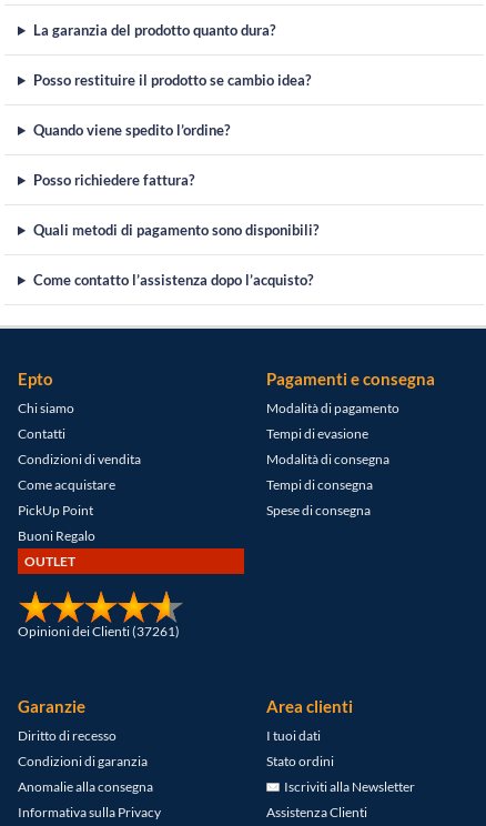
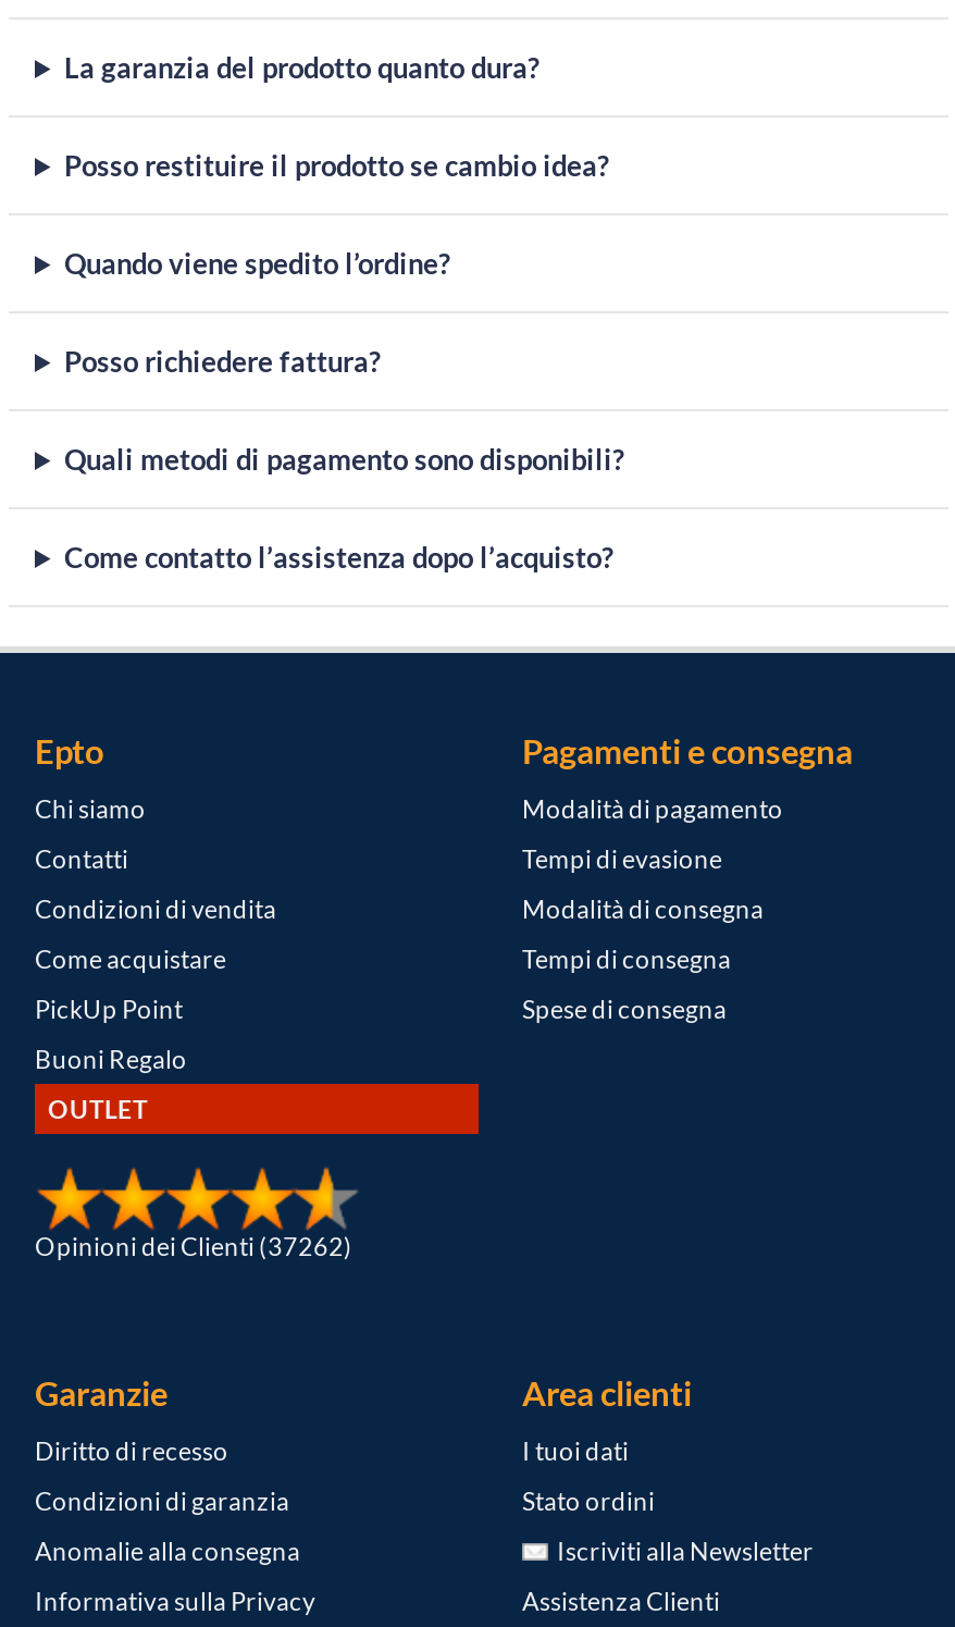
[18,624,180,638] Opinioni dei Clienti (37261) -> [35,1232,352,1260] Opinioni dei Clienti (37262)

